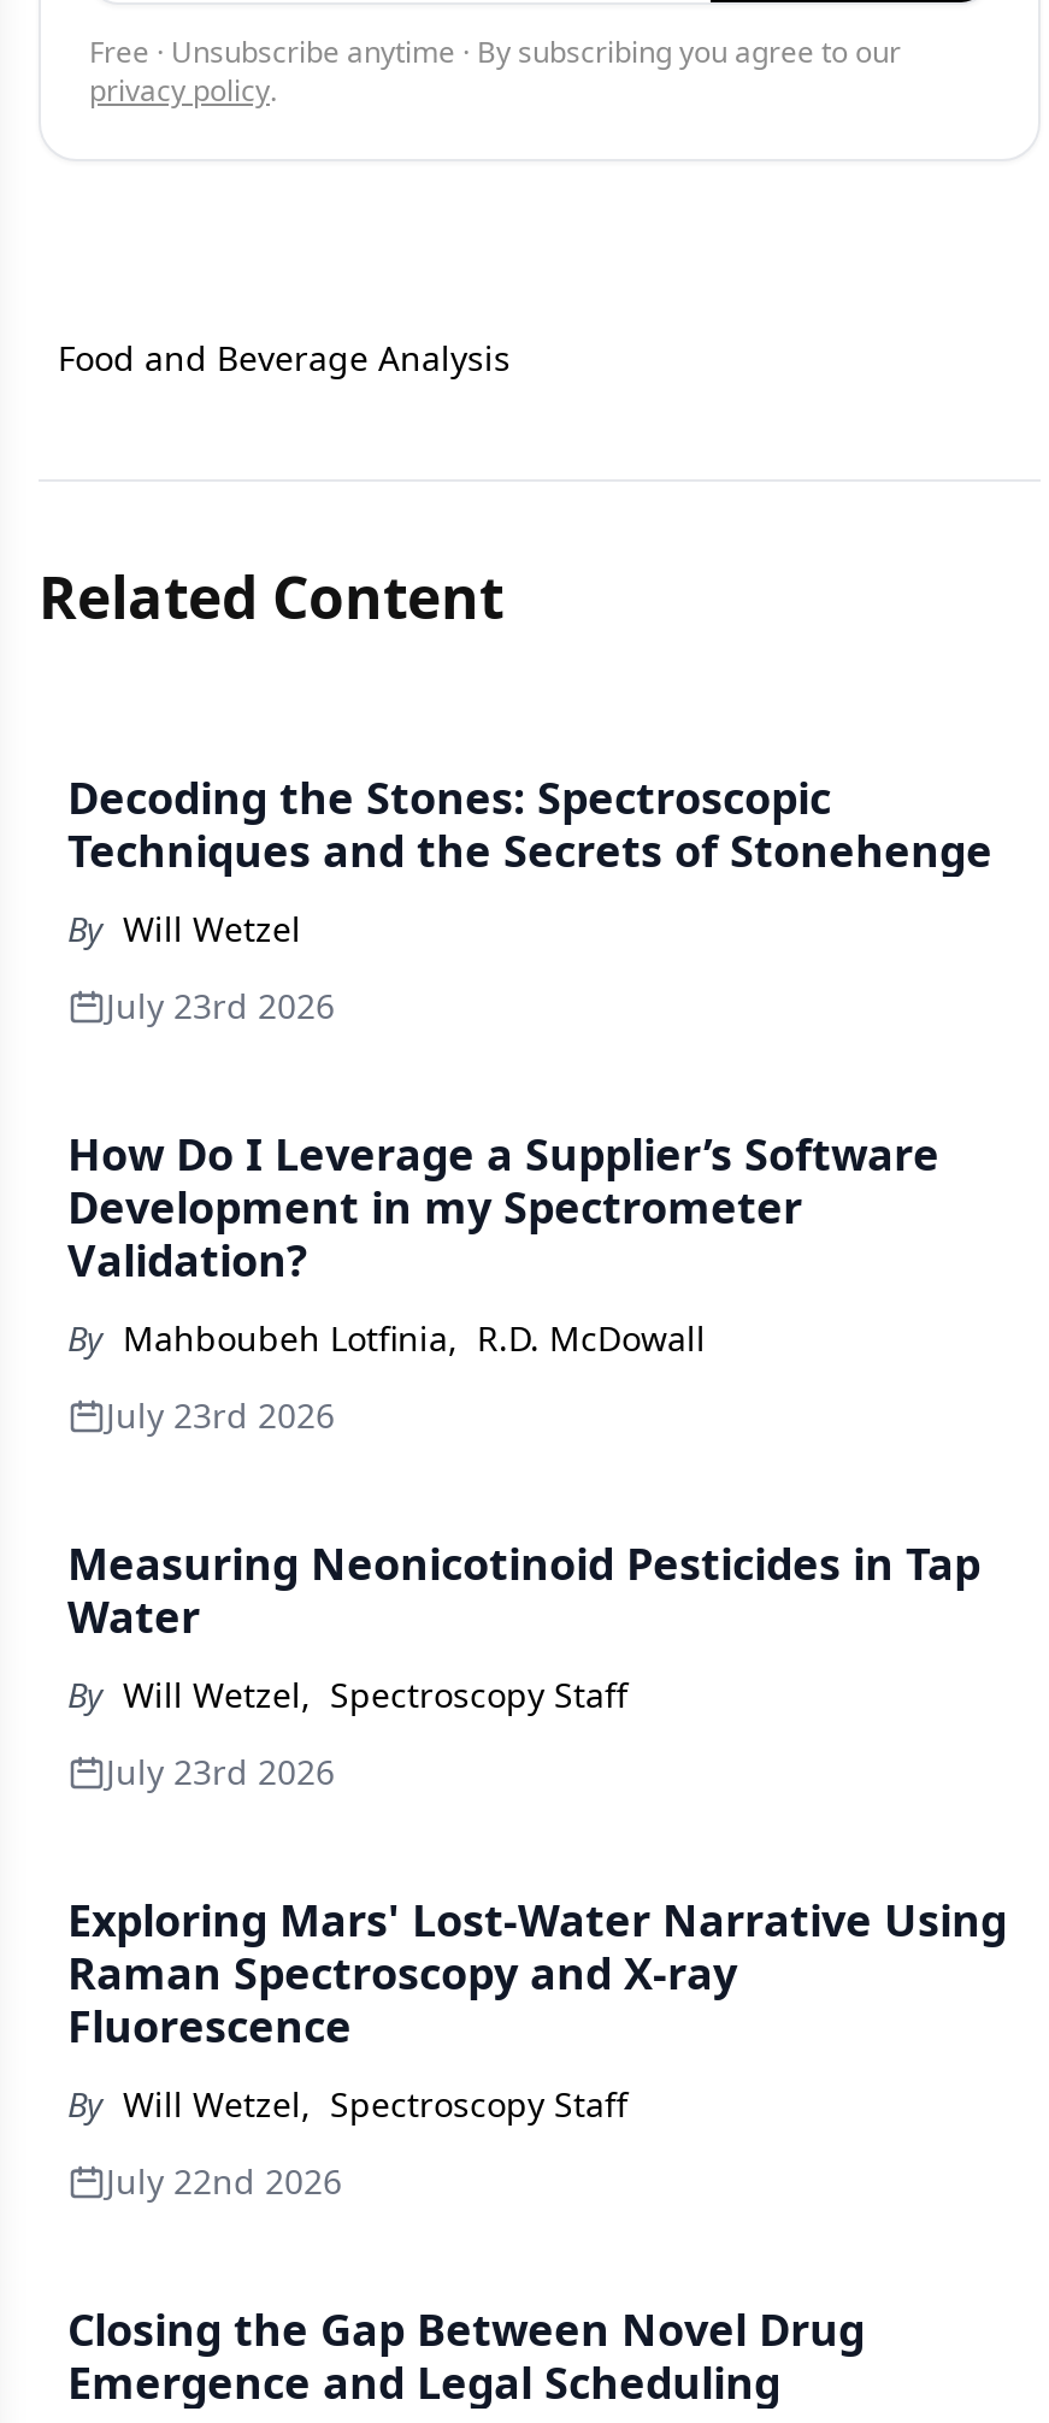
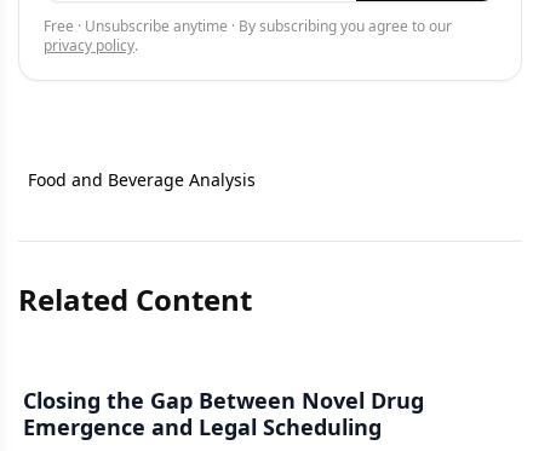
[67,768,1007,2204] Decoding the Stones: Spectroscopic | Techniques and the Secrets of Stonehenge | By Will Wetzel | July 23rd 2026 | How Do I Leverage a Supplier’s Software | Development in my Spectrometer | Validation? | By Mahboubeh Lotfinia, R.D. McDowall | July 23rd 2026 | Measuring Neonicotinoid Pesticides in Tap | Water | By Will Wetzel, Spectroscopy Staff | July 23rd 2026 | Exploring Mars' Lost-Water Narrative Using | Raman Spectroscopy and X-ray | Fluorescence | By Will Wetzel, Spectroscopy Staff | July 22nd 2026 -> none

